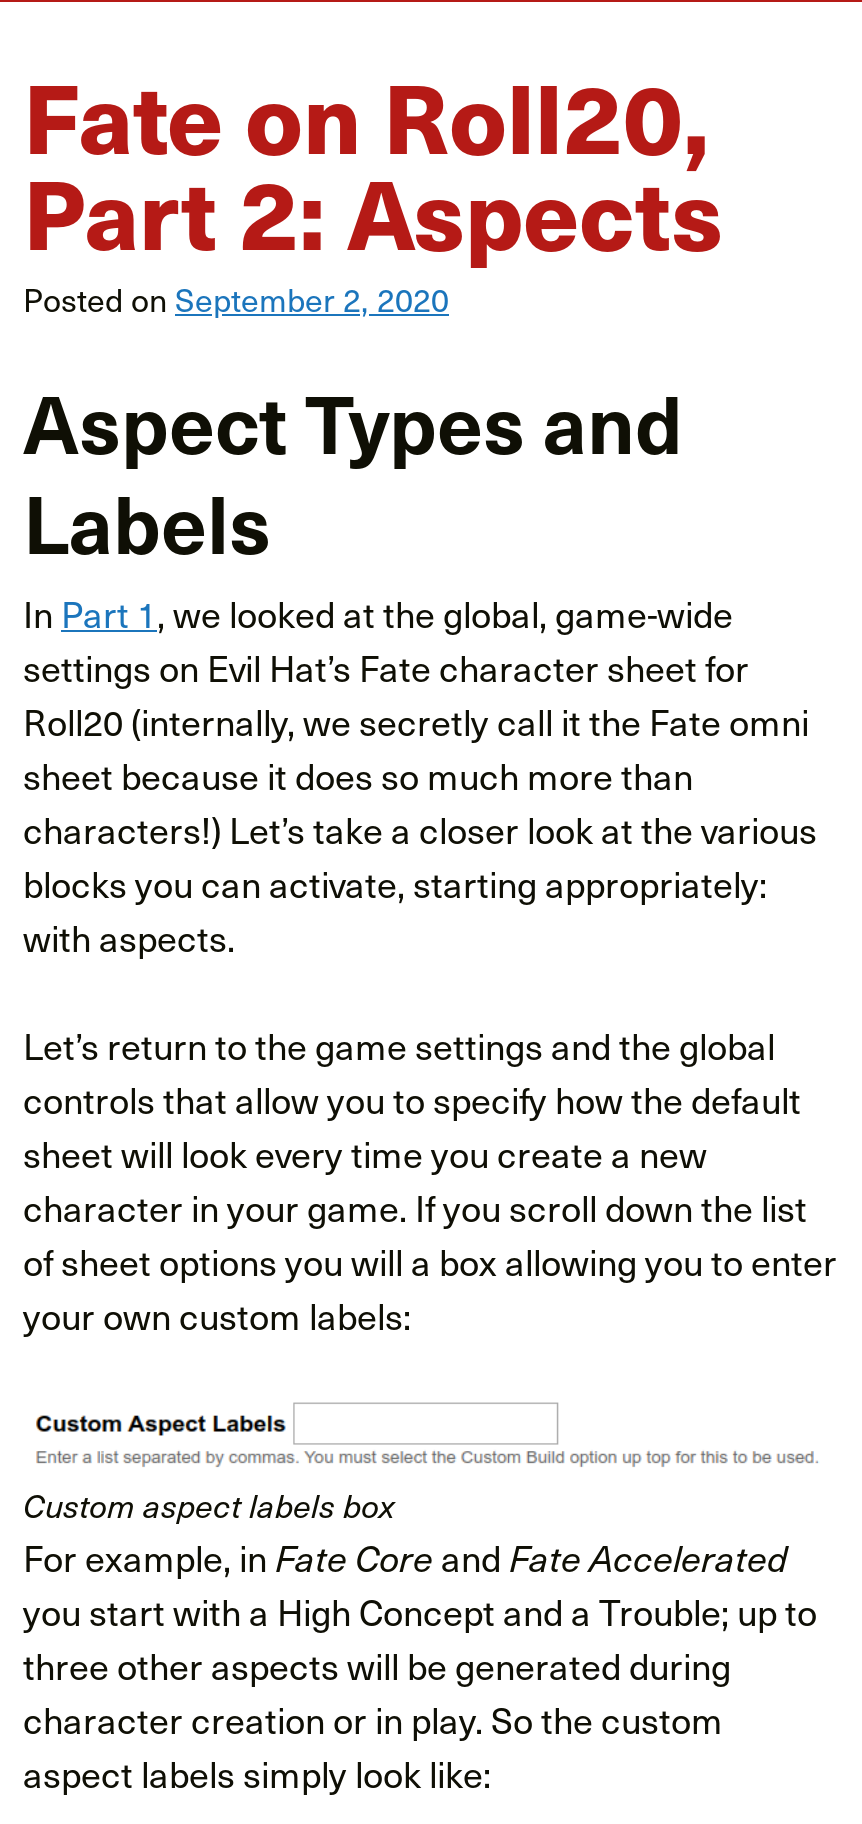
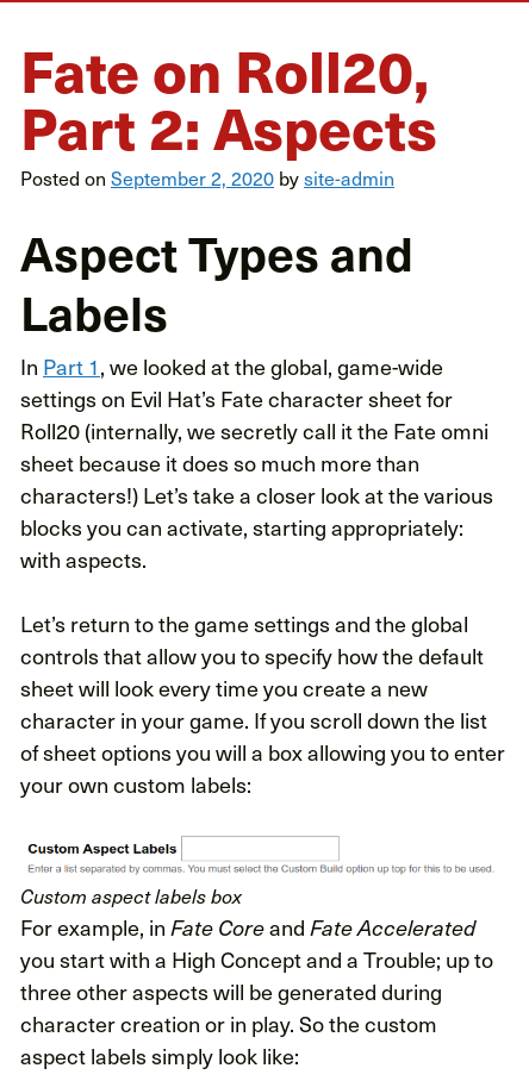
[23,274,449,322] Posted on September 2, 2020 -> [20,165,394,190] Posted on September 2, 2020 by site-admin

